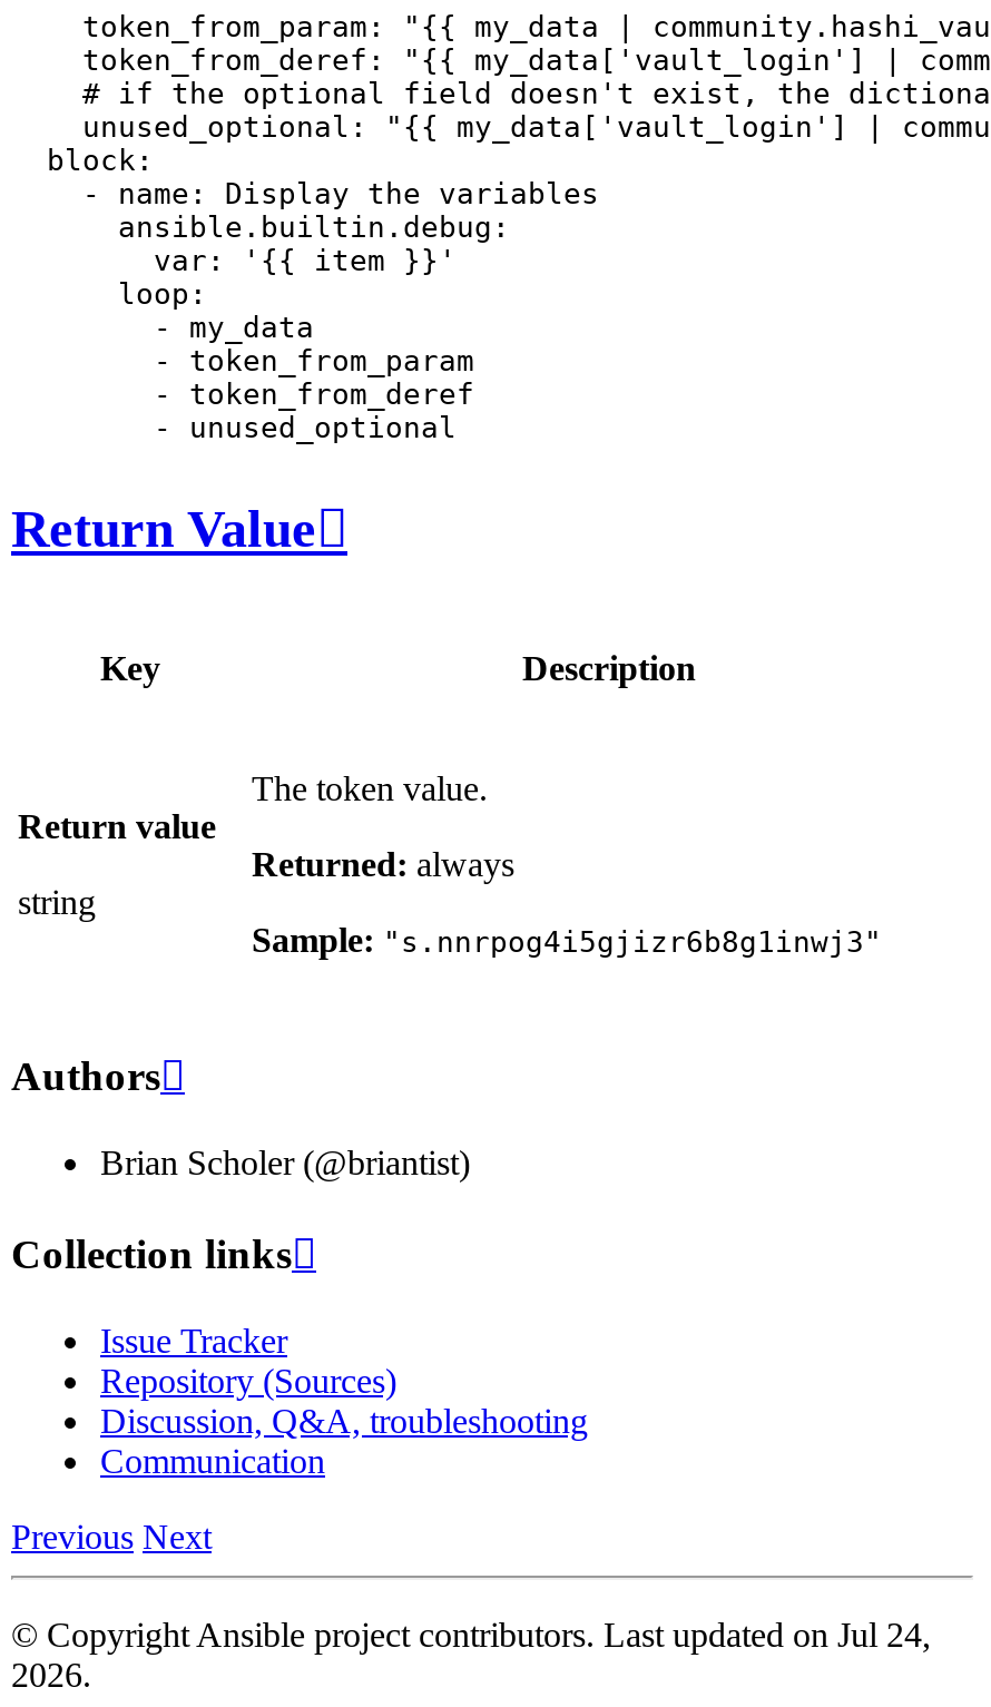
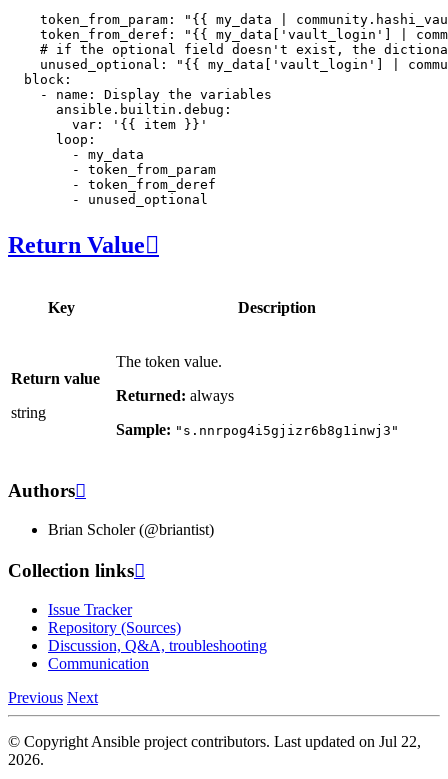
[11,1616,931,1654] © Copyright Ansible project contributors. Last updated on Jul 24, -> [8,733,421,750] © Copyright Ansible project contributors. Last updated on Jul 22,

